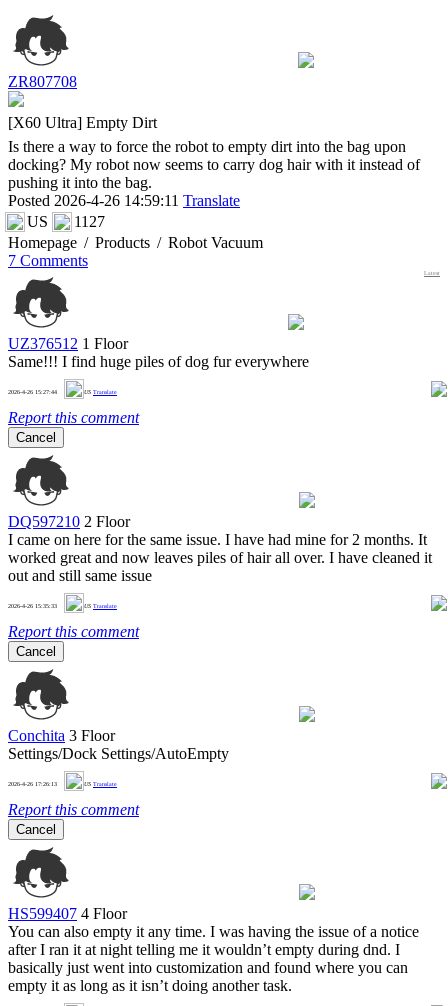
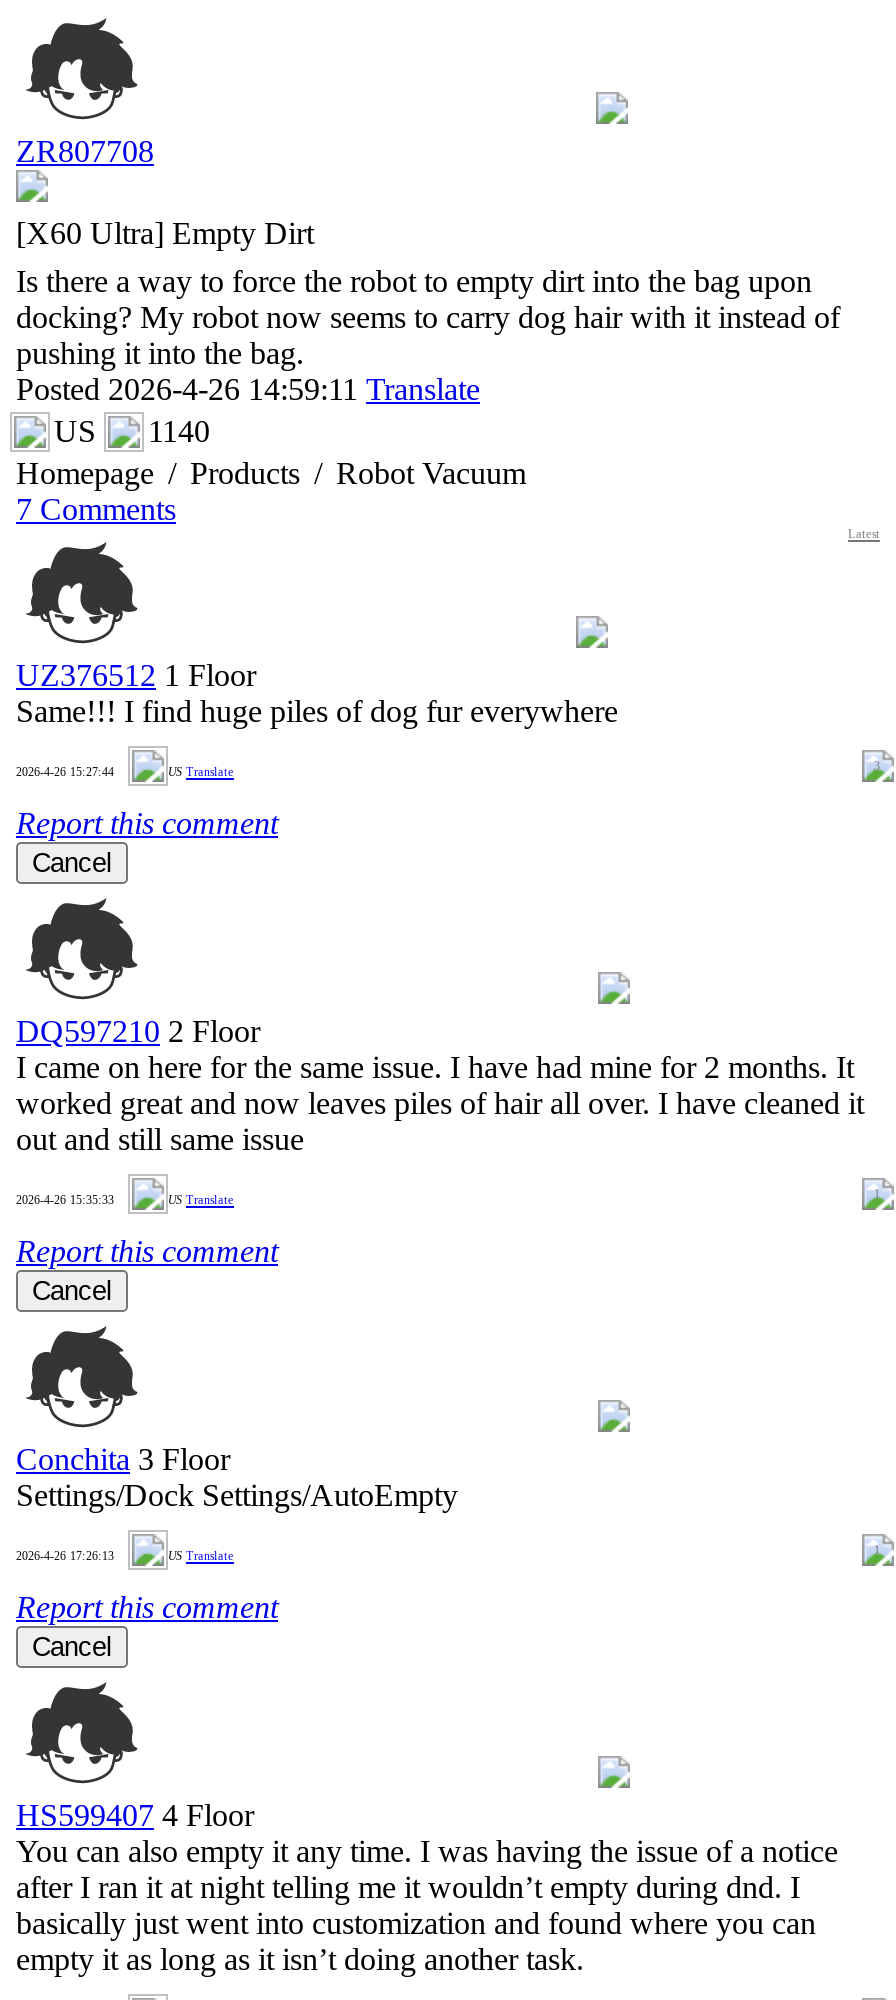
[27,213,105,230] US 1127 -> [54,414,210,448] US 1140

